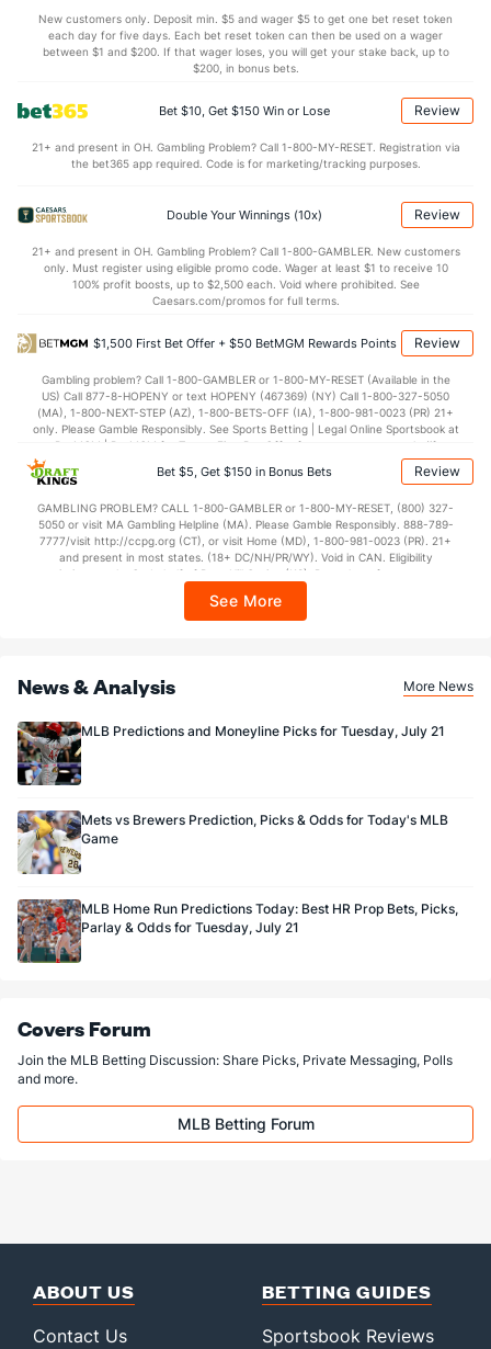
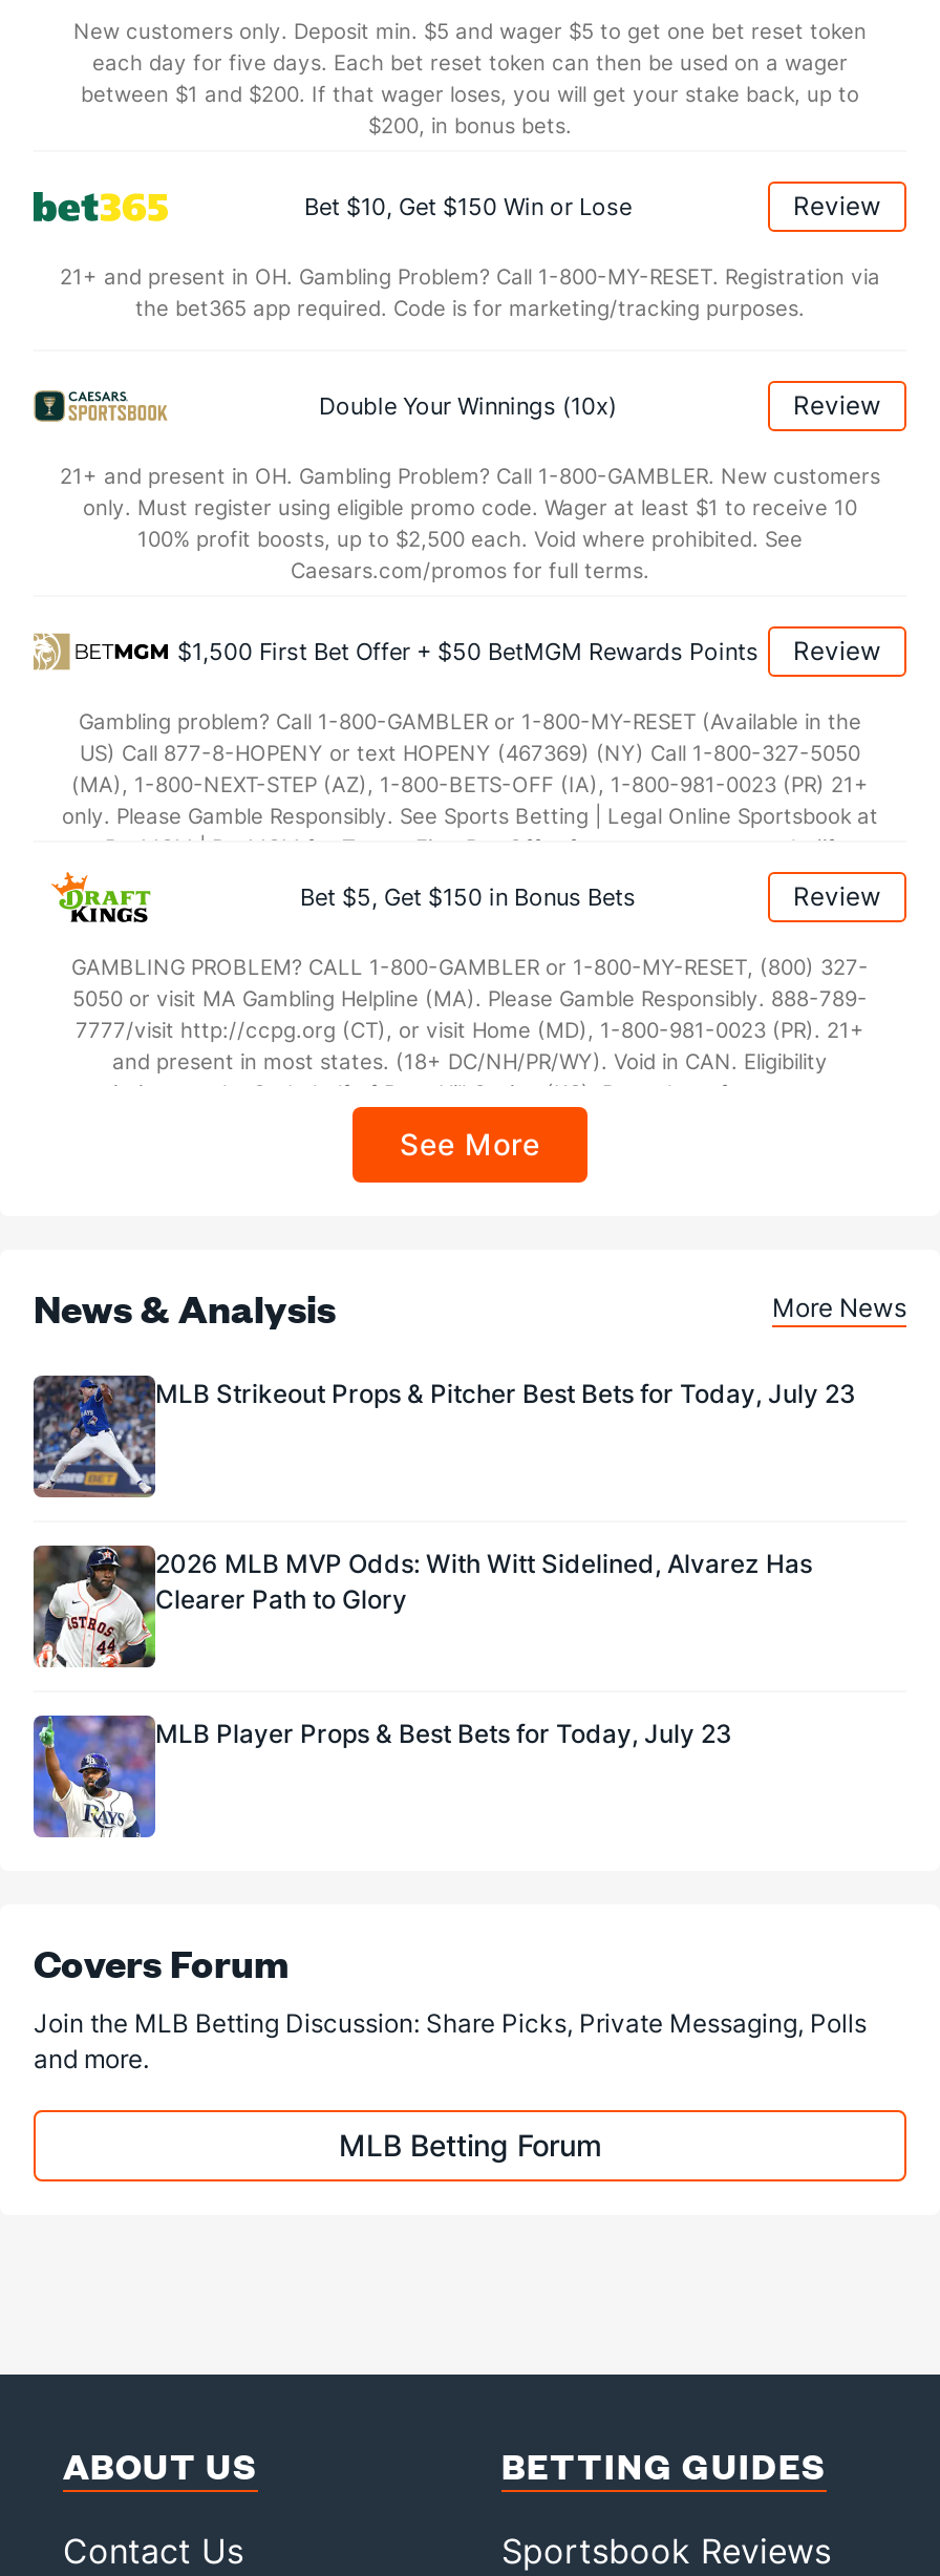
[16,722,445,786] [image] | MLB Predictions and Moneyline Picks for Tuesday, July 21 -> [31,1374,856,1499] [image] | MLB Strikeout Props & Pitcher Best Bets for Today, July 23
[18,809,448,875] [image] | Mets vs Brewers Prediction, Picks & Odds for Today's MLB | Game -> [31,1546,812,1667] [image] | 2026 MLB MVP Odds: With Witt Sidelined, Alvarez Has | Clearer Path to Glory
[16,898,458,964] [image] | MLB Home Run Predictions Today: Best HR Prop Bets, Picks, | Parlay & Odds for Tuesday, July 21 -> [31,1713,732,1839] [image] | MLB Player Props & Best Bets for Today, July 23

